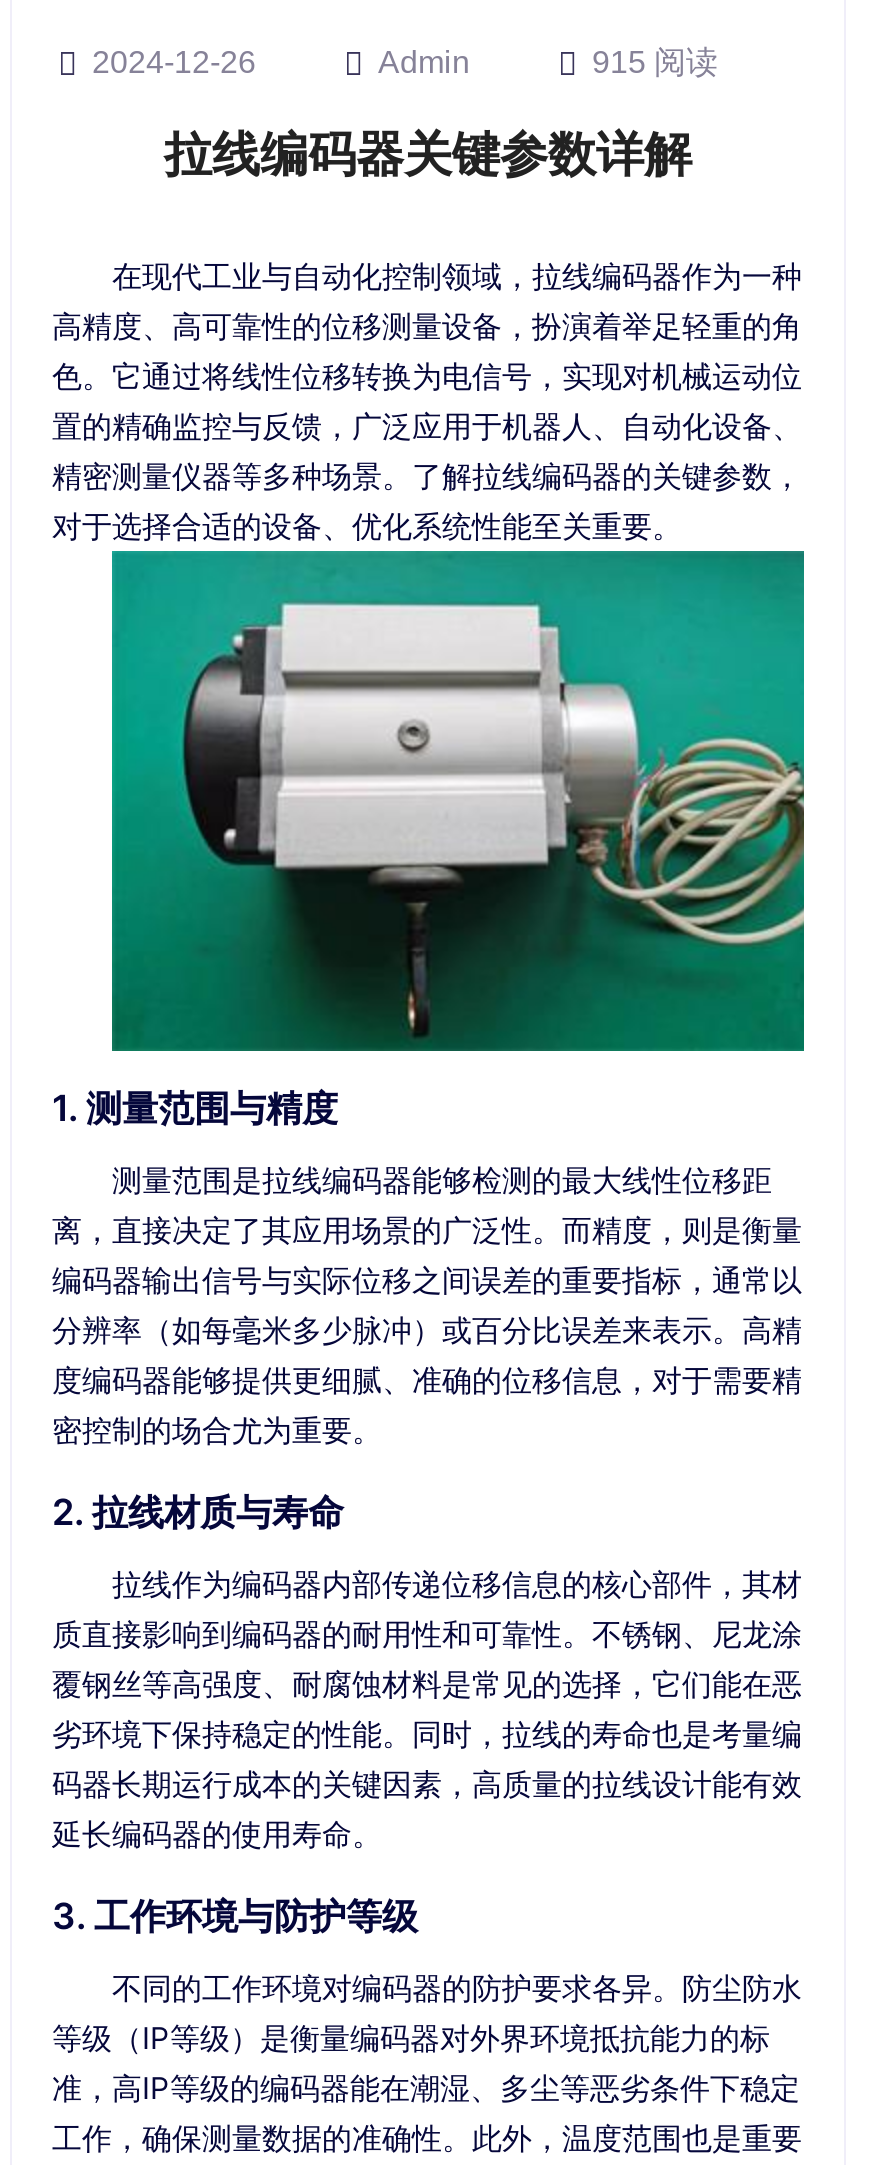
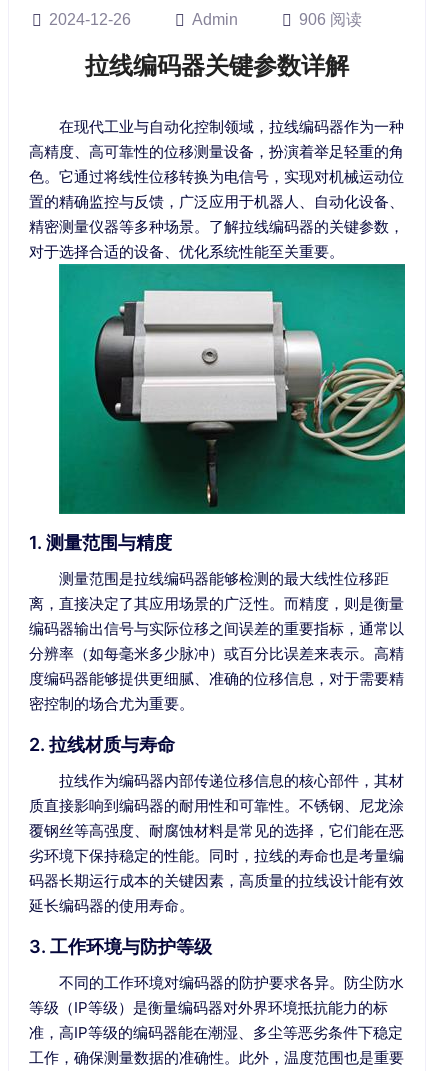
[592,45,718,79] 915 阅读 -> [299,11,362,28] 906 阅读

